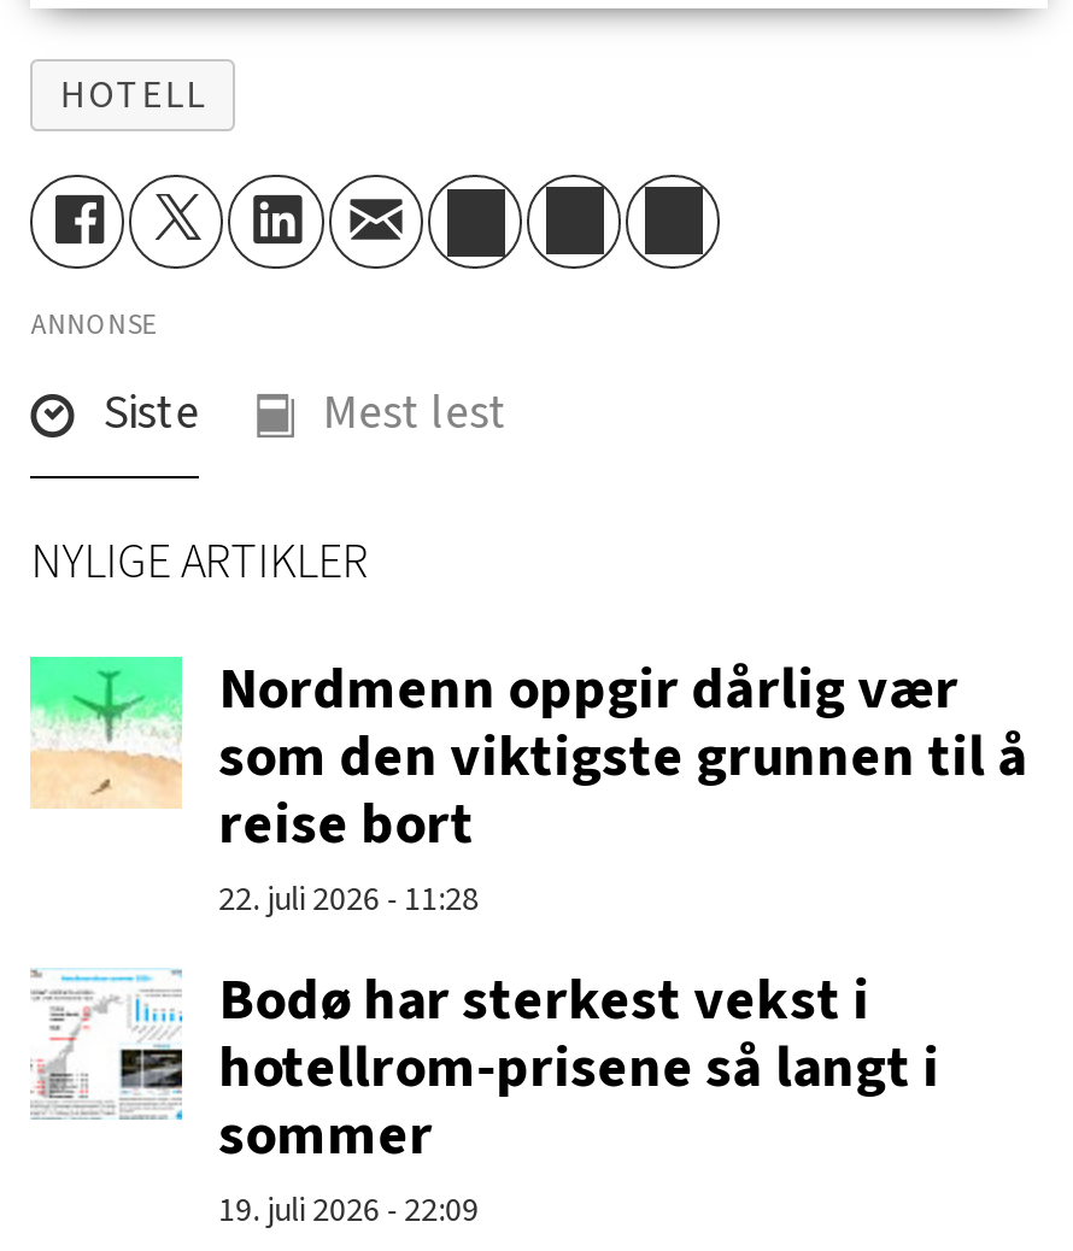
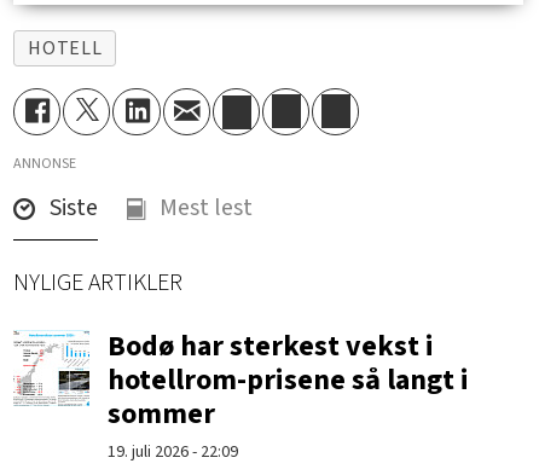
[28,647,1029,924] [image] | Nordmenn oppgir dårlig vær | som den viktigste grunnen til å | reise bort | 22. juli 2026 - 11:28 -> none

